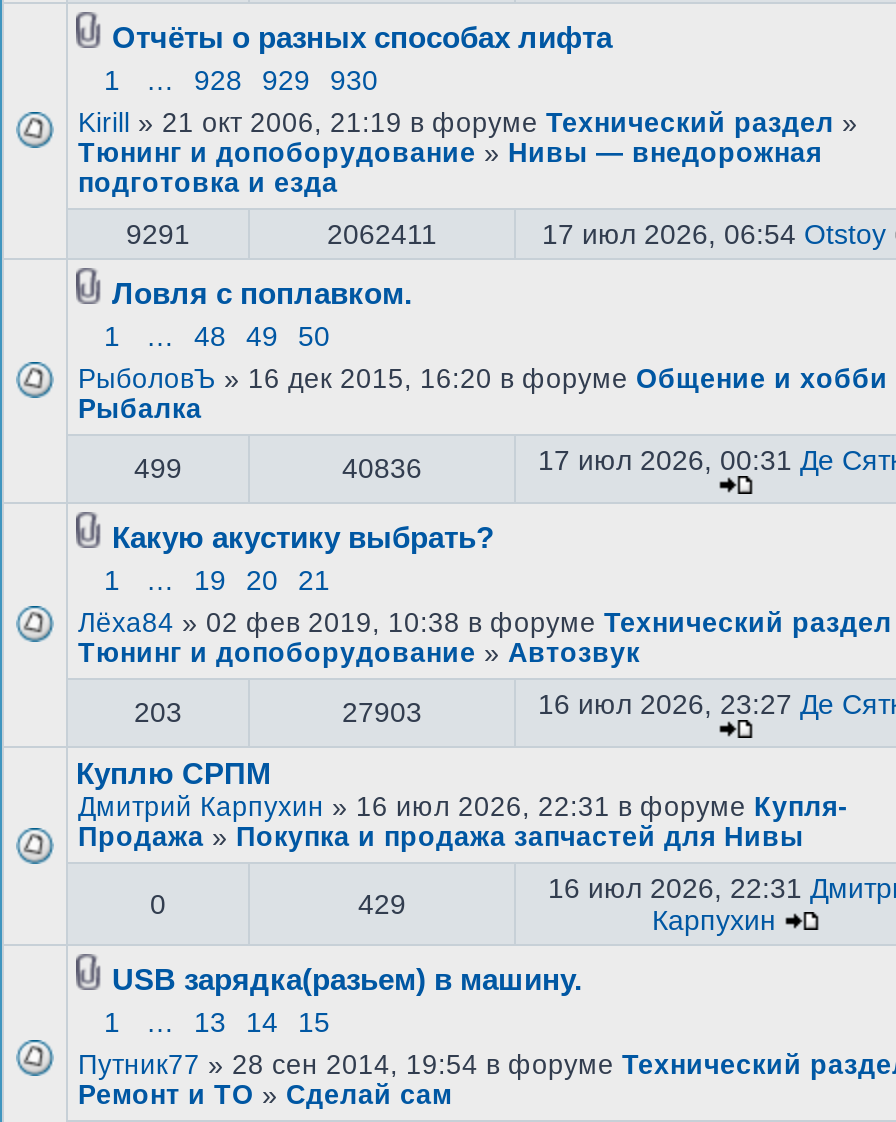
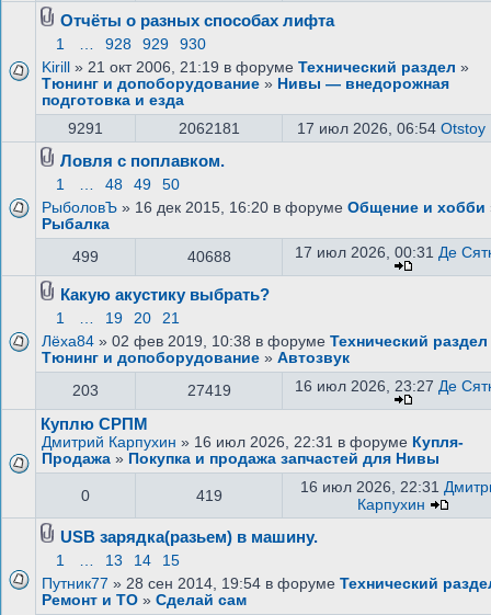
[327,218,437,250] 2062411 -> [178,119,239,137] 2062181
[342,452,422,484] 40836 -> [187,248,231,265] 40688
[342,696,422,728] 27903 -> [187,381,231,399] 27419
[358,888,406,920] 429 -> [196,487,222,504] 419

